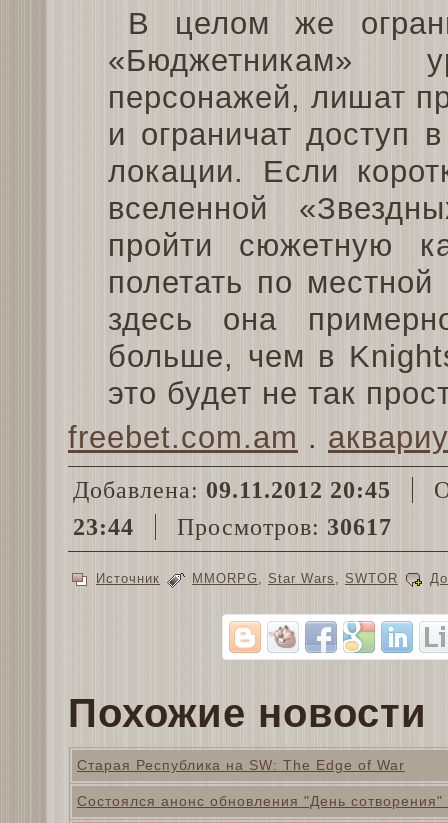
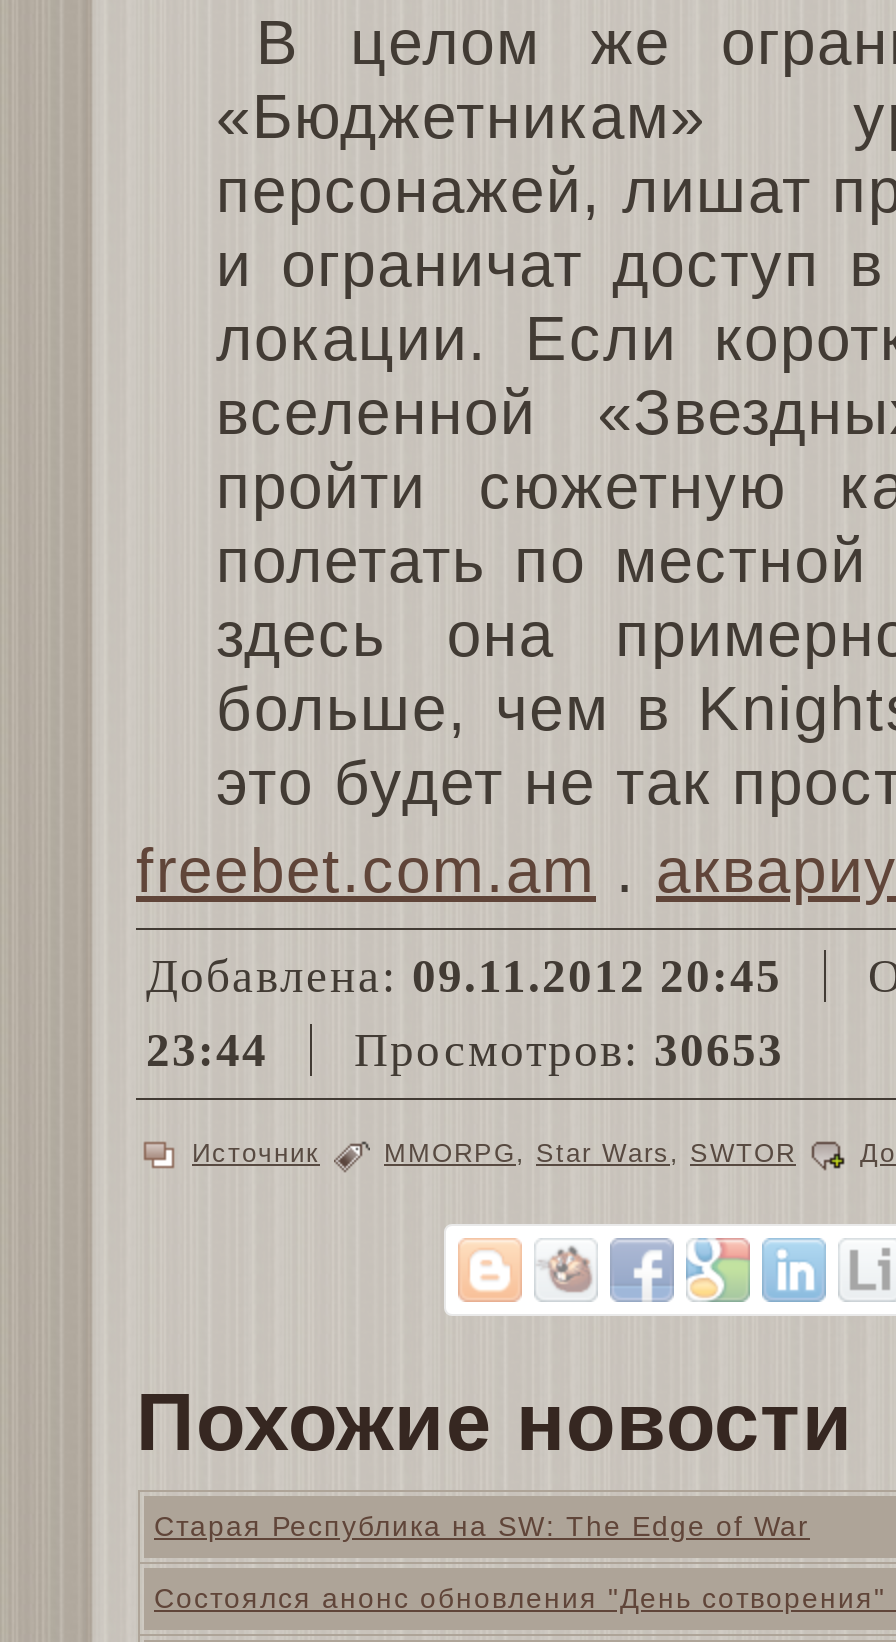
[73,514,392,540] 23:44 Просмотров: 30617 -> [146,1025,784,1077] 23:44 Просмотров: 30653

